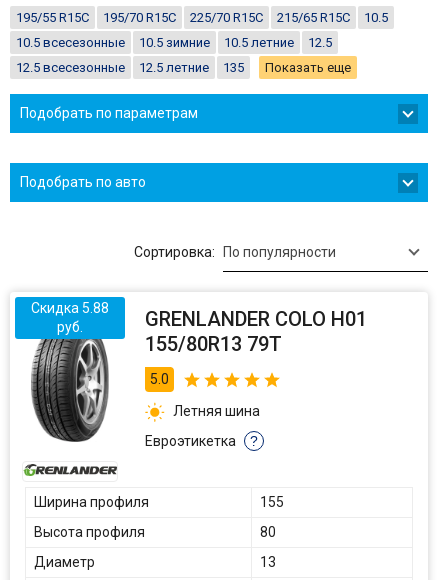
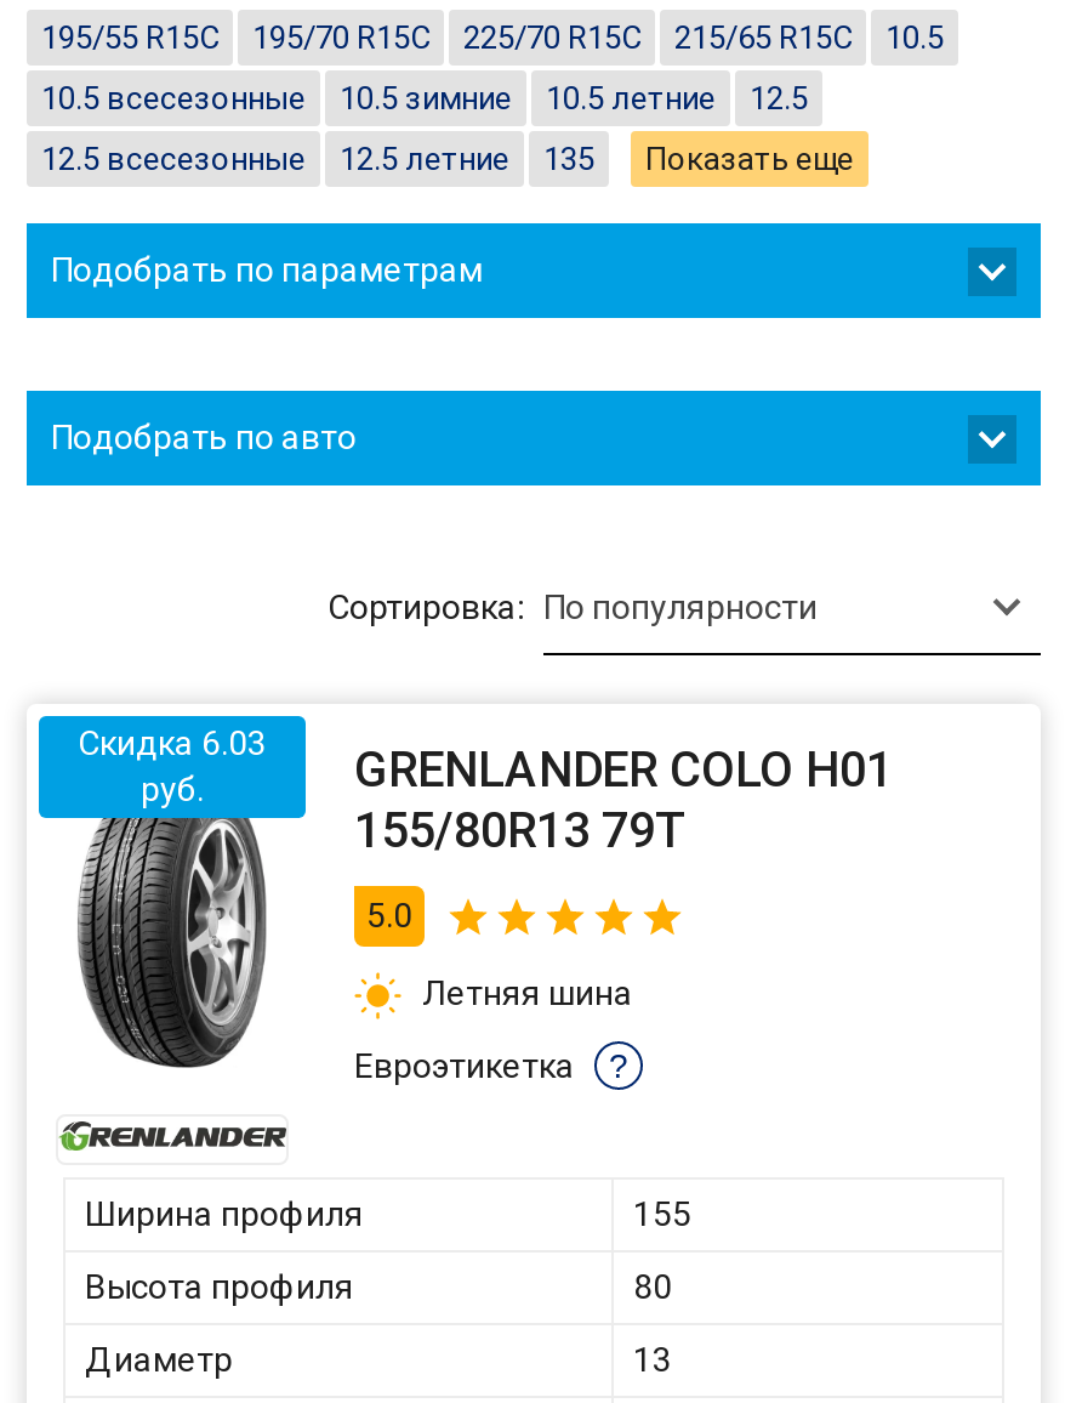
[31,300,109,316] Скидка 5.88 -> [78,723,267,762] Скидка 6.03

